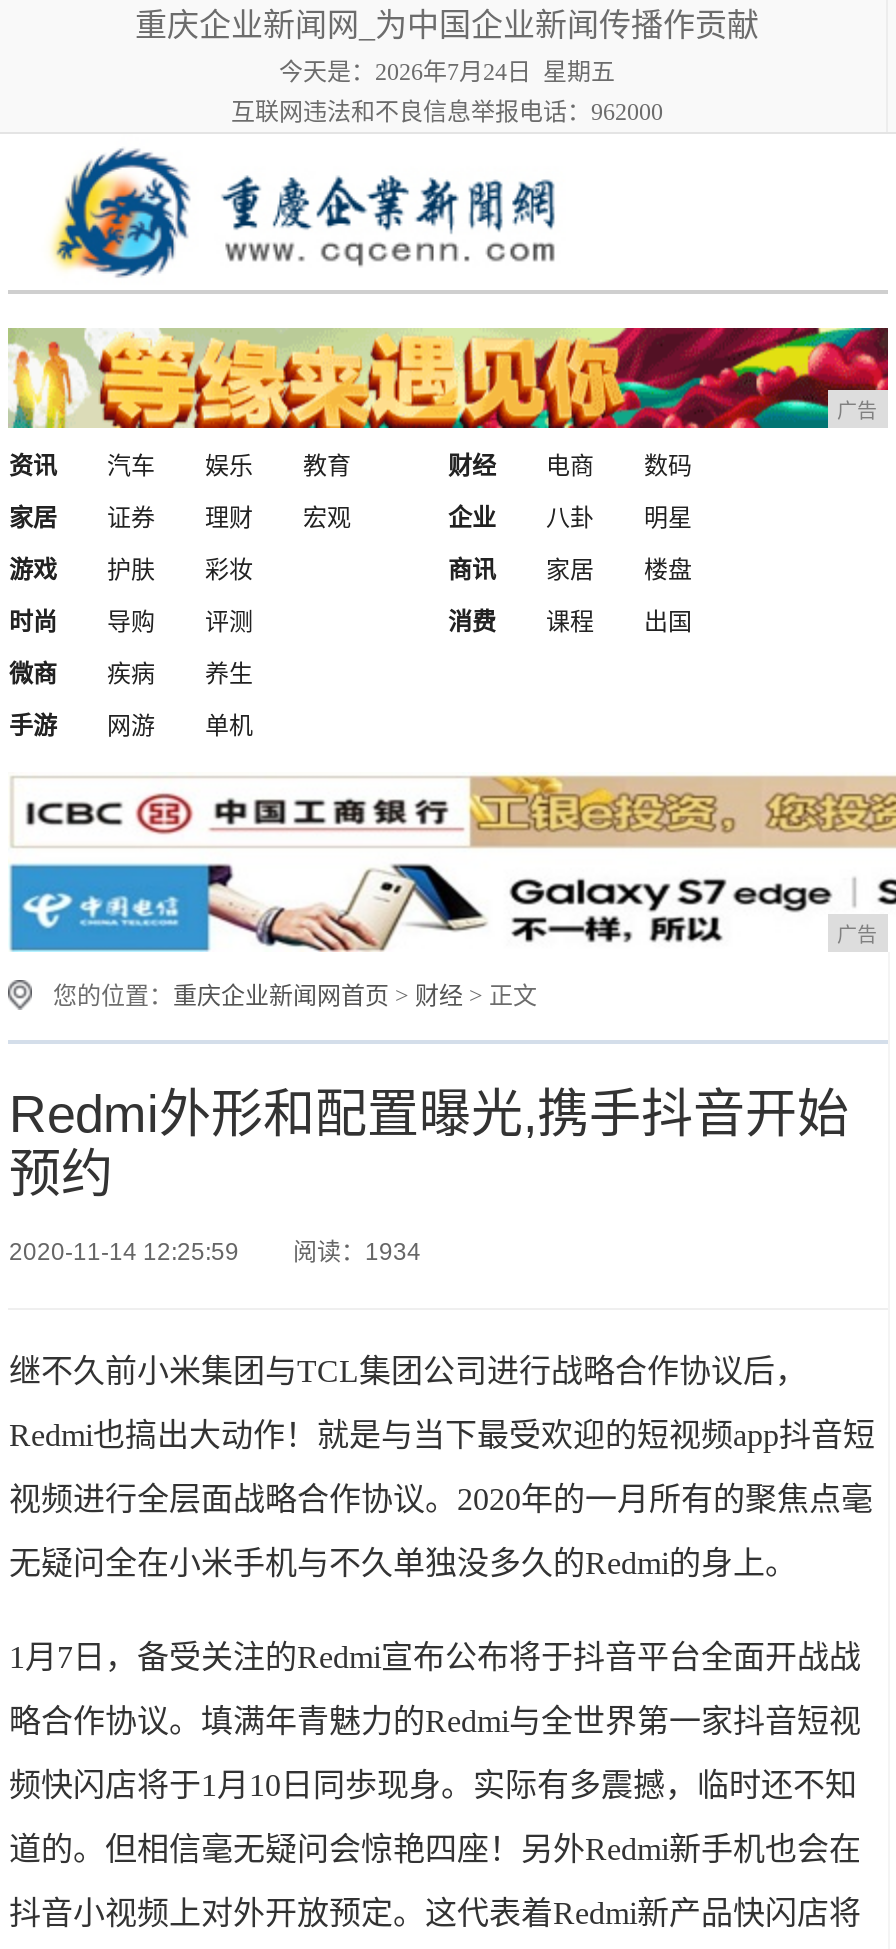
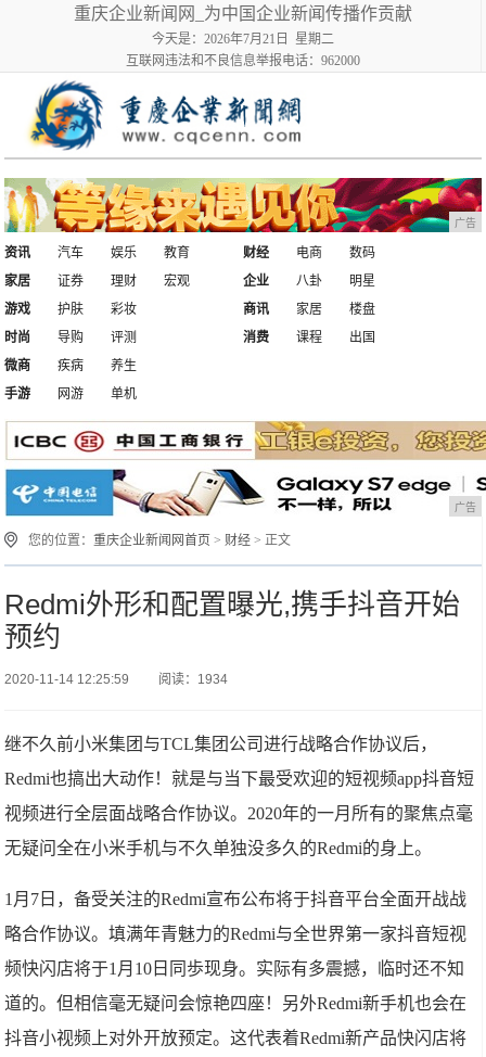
[279,58,615,86] 今天是：2026年7月24日 星期五 -> [151,31,334,47] 今天是：2026年7月21日 星期二

